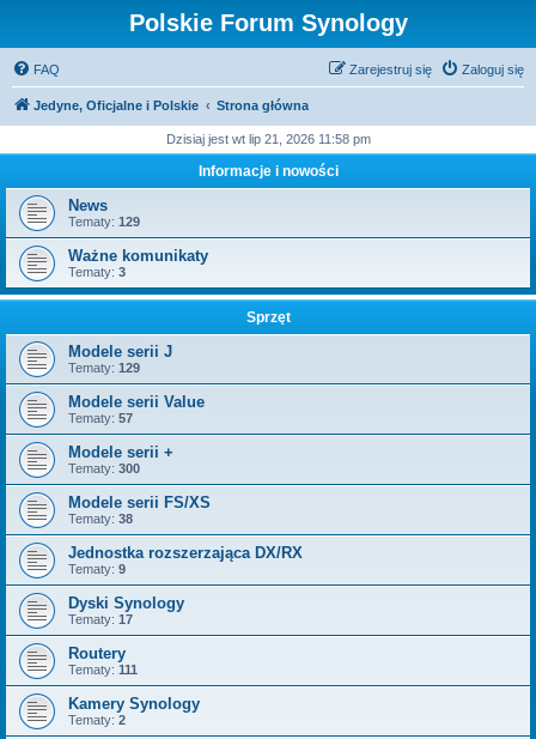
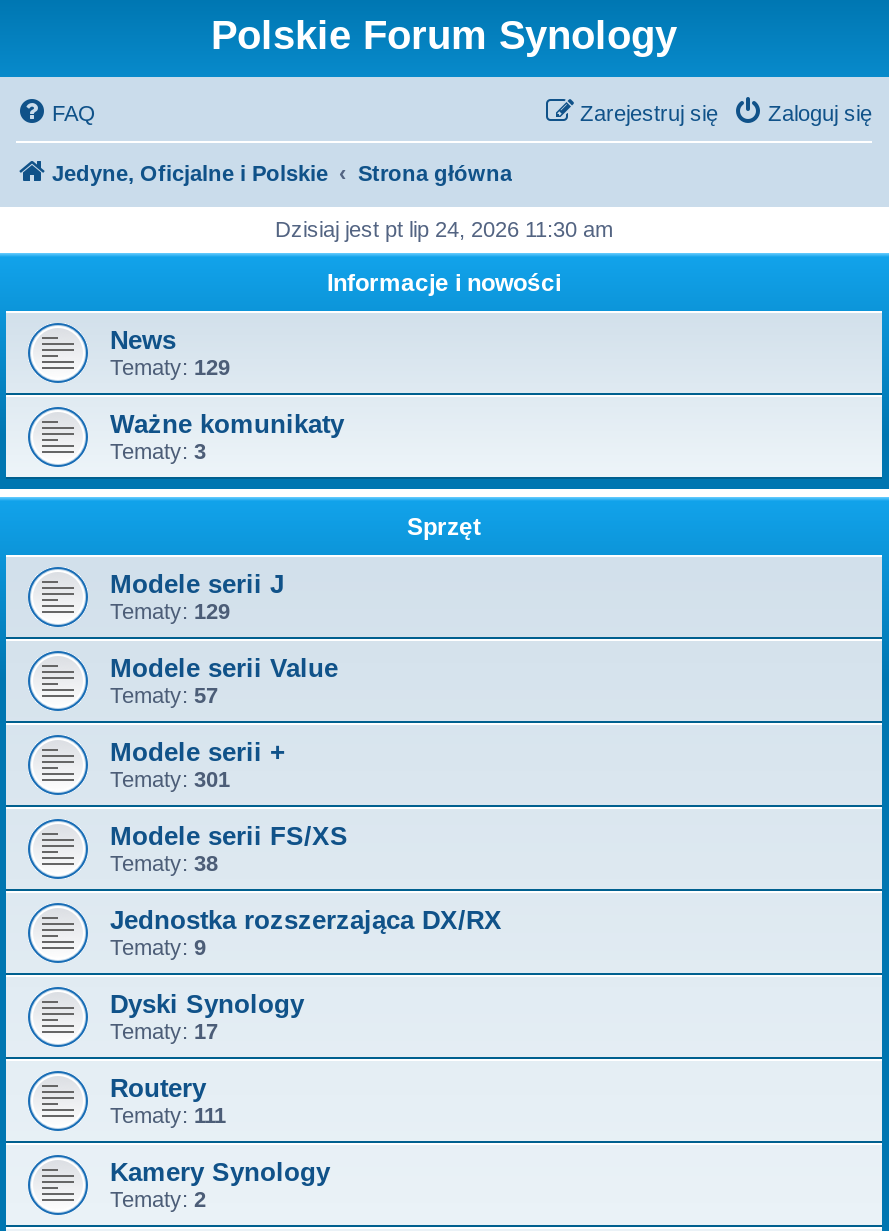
[166,132,370,146] Dzisiaj jest wt lip 21, 2026 11:58 pm -> [275,217,613,241] Dzisiaj jest pt lip 24, 2026 11:30 am
[68,461,140,475] Tematy: 300 -> [110,767,230,791] Tematy: 301

